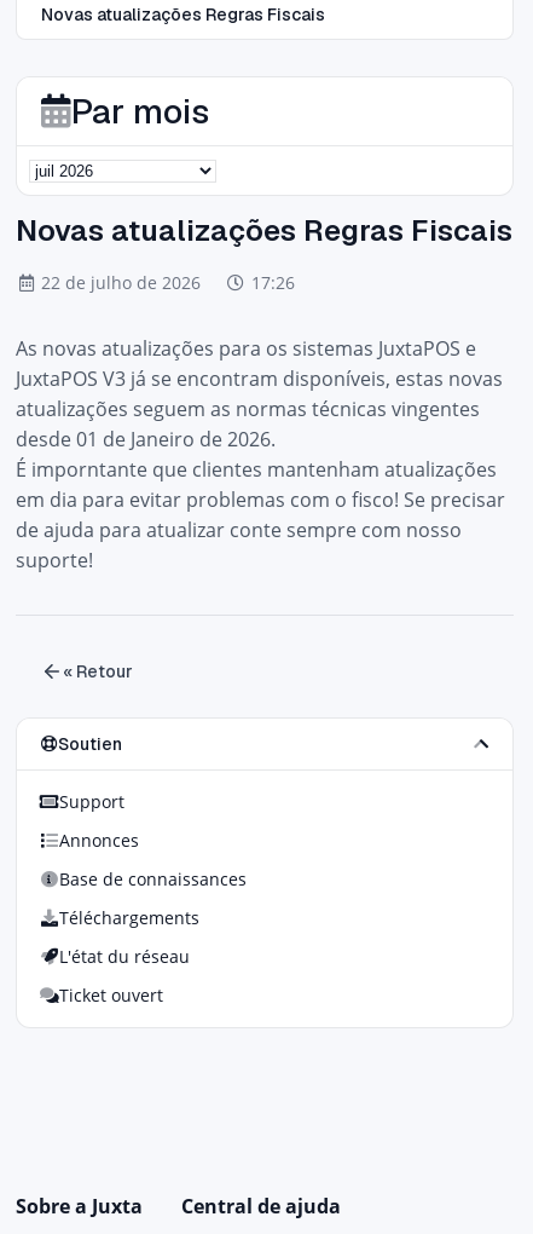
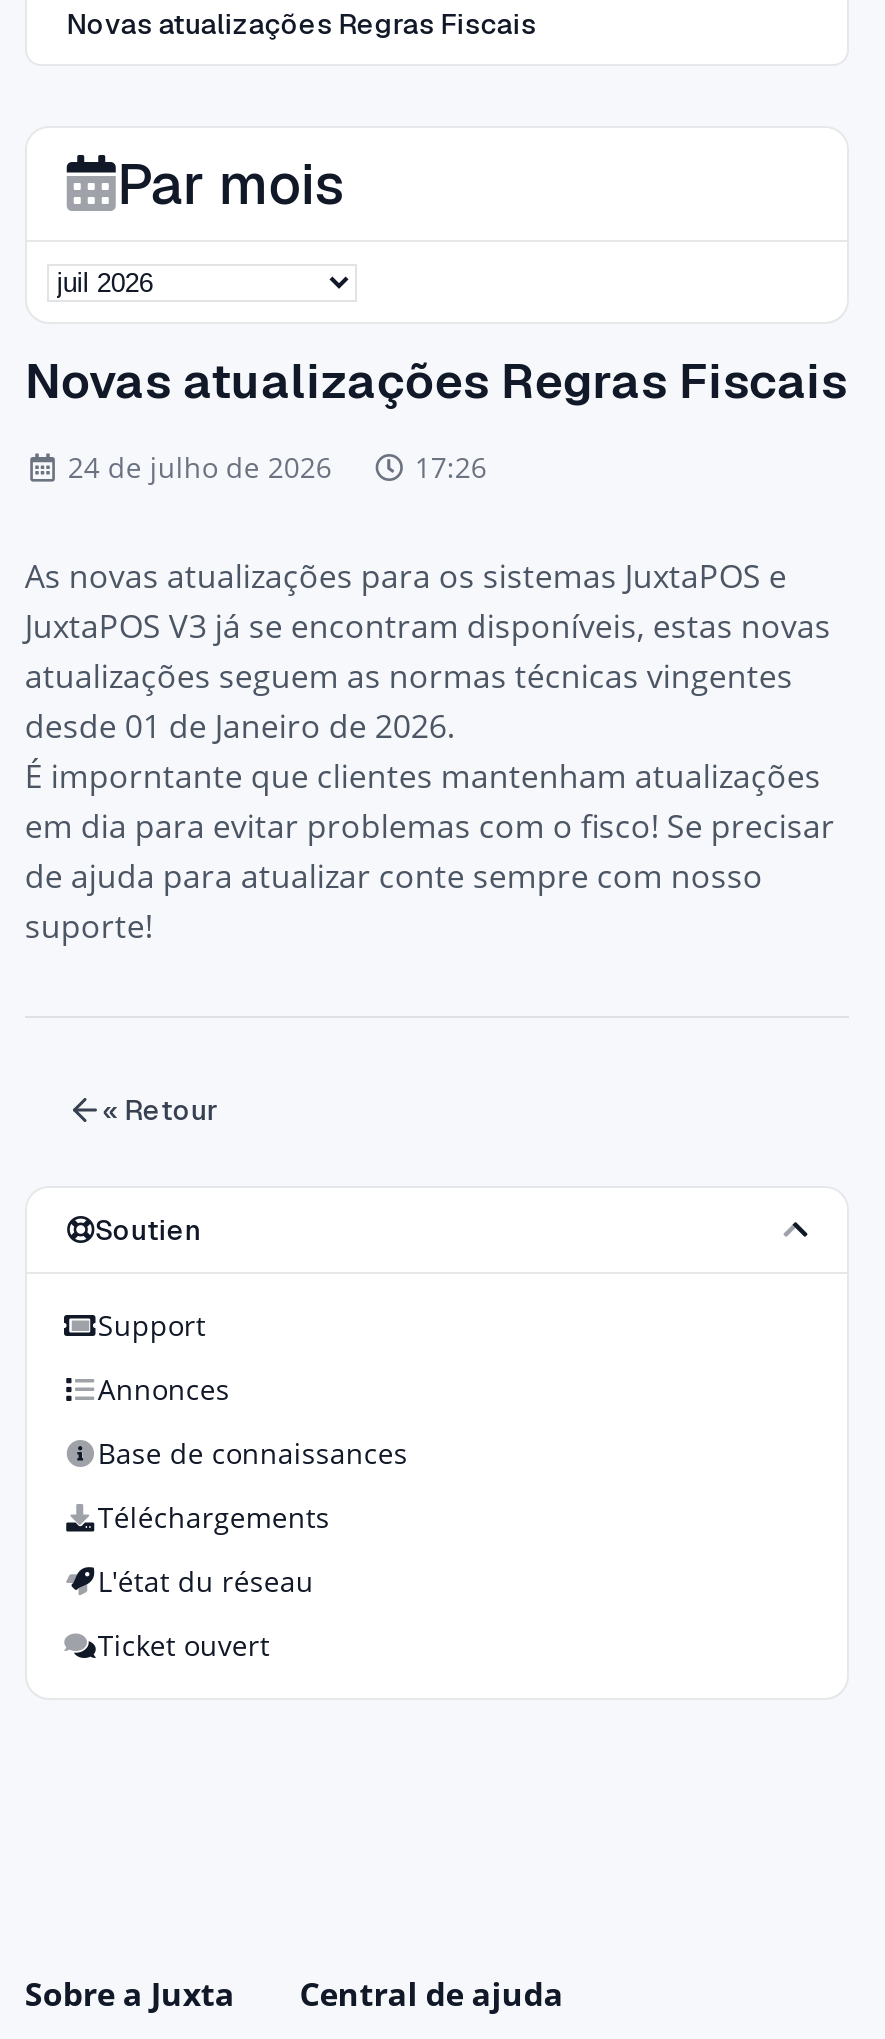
[37,271,295,294] 22 de julho de 2026 17:26 -> [60,448,487,486] 24 de julho de 2026 17:26

